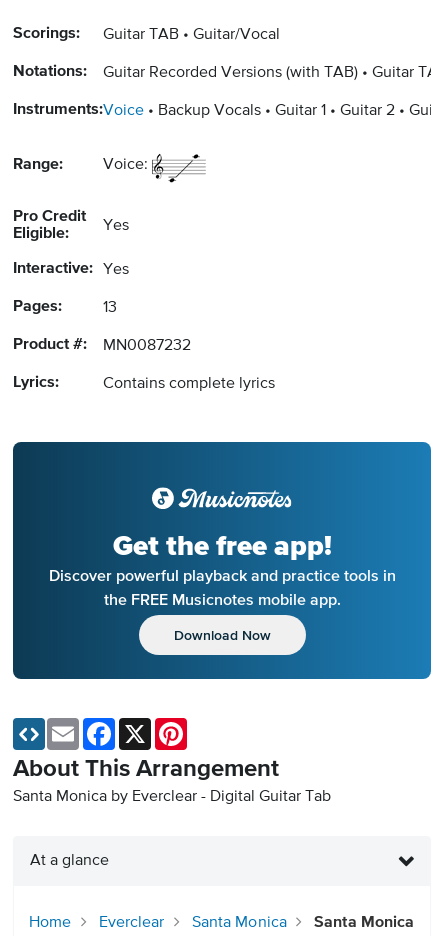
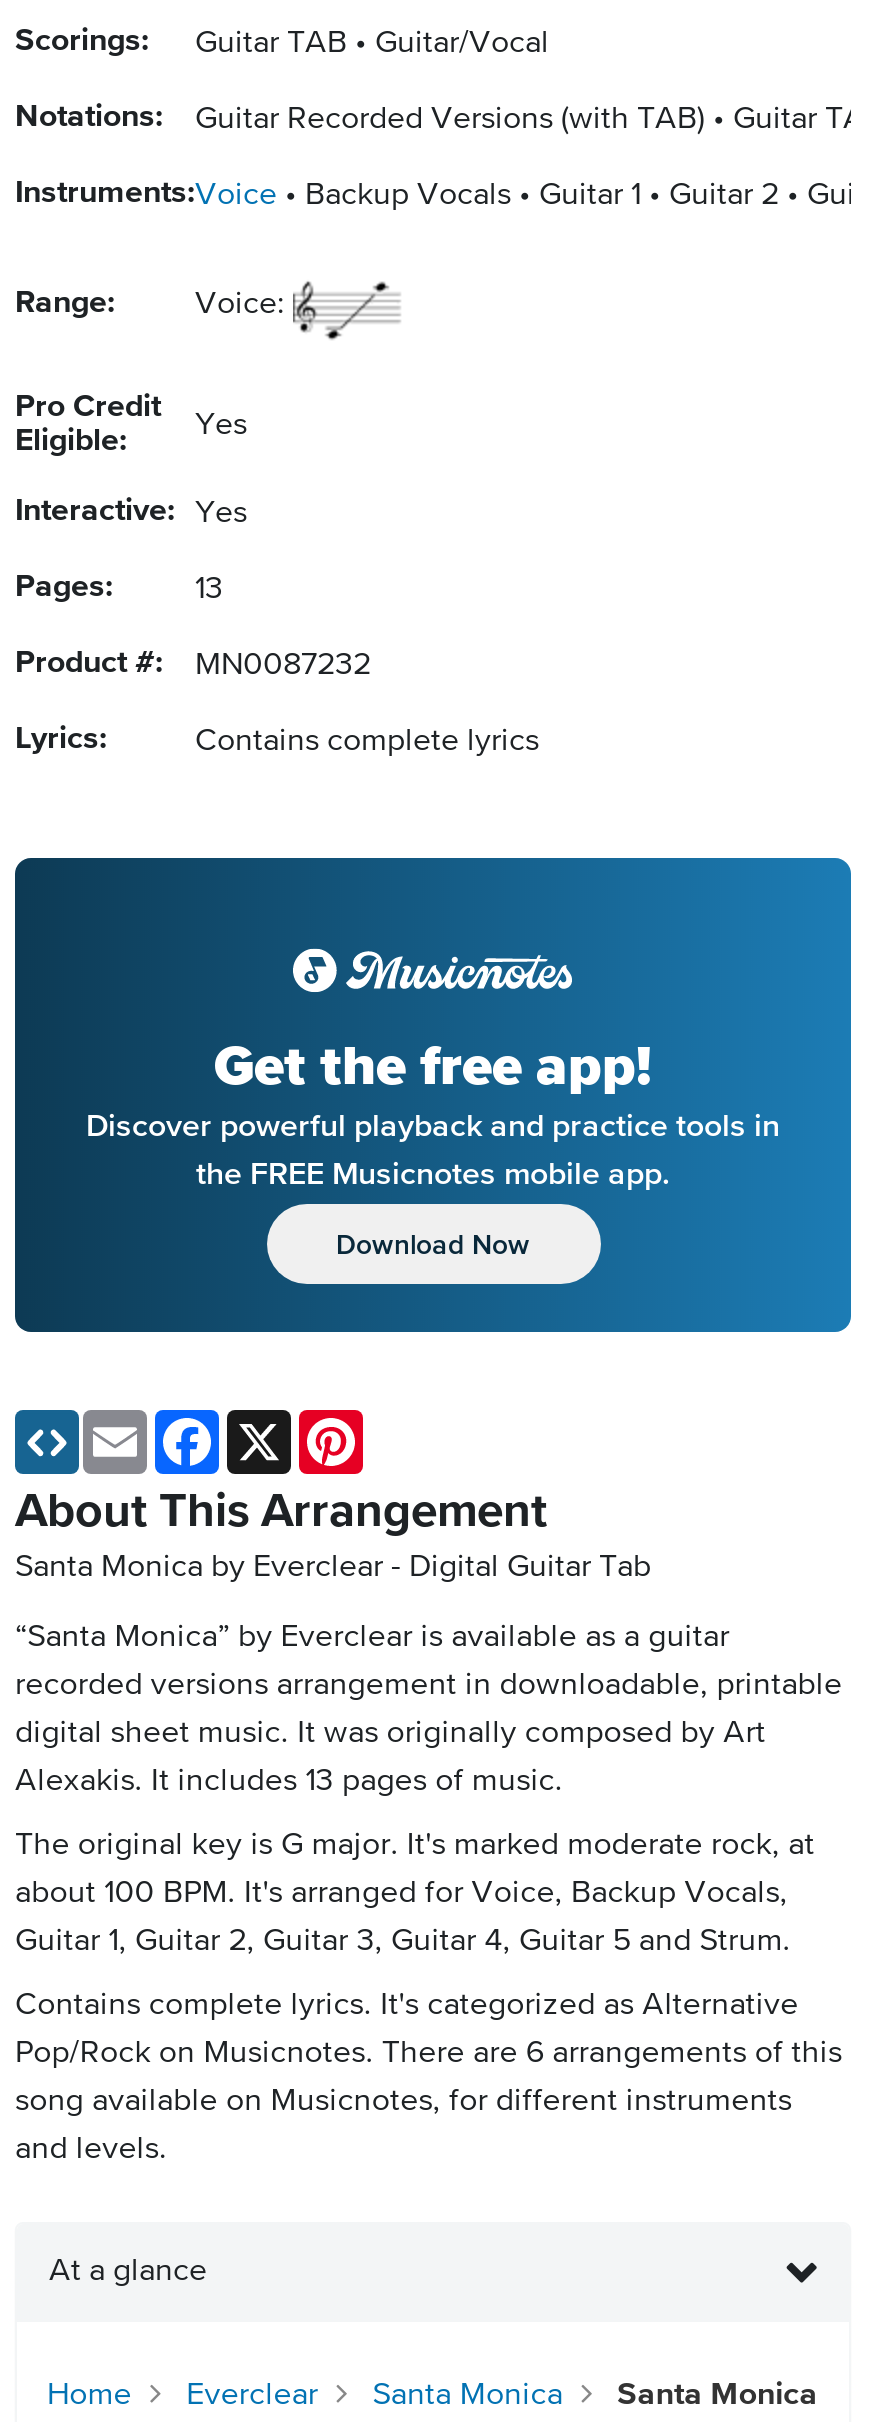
none -> [15,1623,842,2167] “Santa Monica” by Everclear is available as a guitar | recorded versions arrangement in downloadable, printable | digital sheet music. It was originally composed by Art | Alexakis. It includes 13 pages of music. | The original key is G major. It's marked moderate rock, at | about 100 BPM. It's arranged for Voice, Backup Vocals, | Guitar 1, Guitar 2, Guitar 3, Guitar 4, Guitar 5 and Strum. | Contains complete lyrics. It's categorized as Alternative | Pop/Rock on Musicnotes. There are 6 arrangements of this | song available on Musicnotes, for different instruments | and levels.

